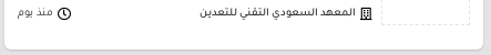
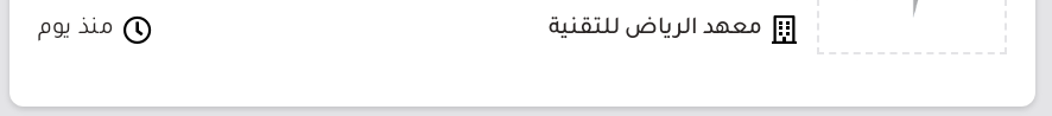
[200,8,356,20] المعهد السعودي التقني للتعدين -> [549,17,762,43] معهد الرياض للتقنية

